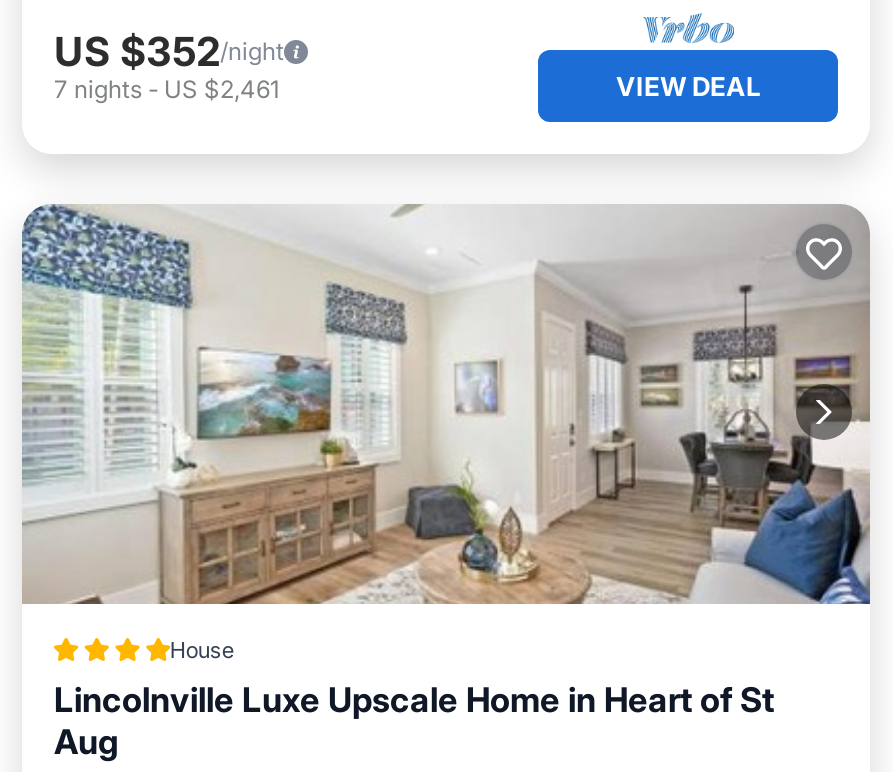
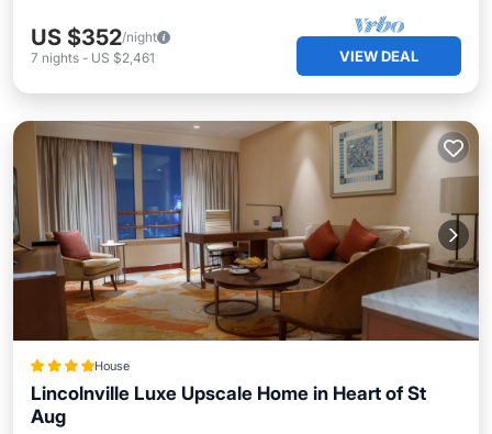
[20,204,870,606] [image] -> [12,120,480,342] [image]

